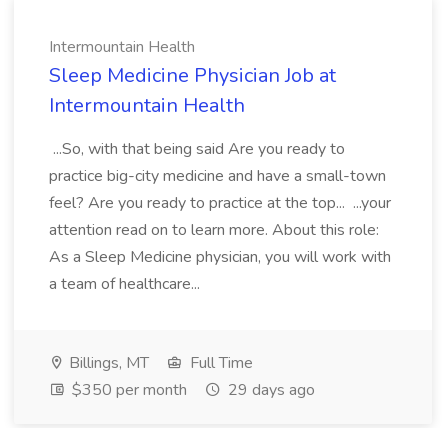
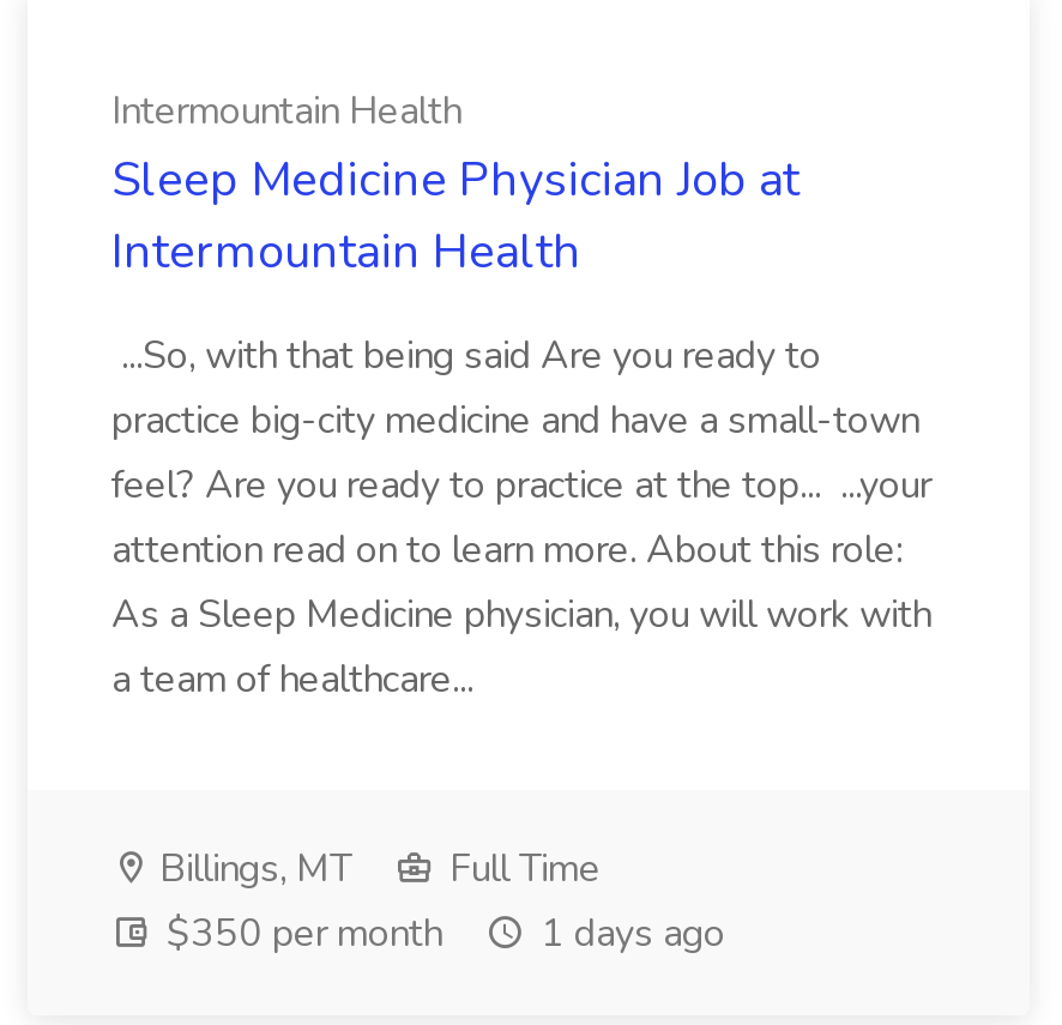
[68,379,315,401] $350 per month 29 days ago -> [157,908,725,960] $350 per month 1 days ago

